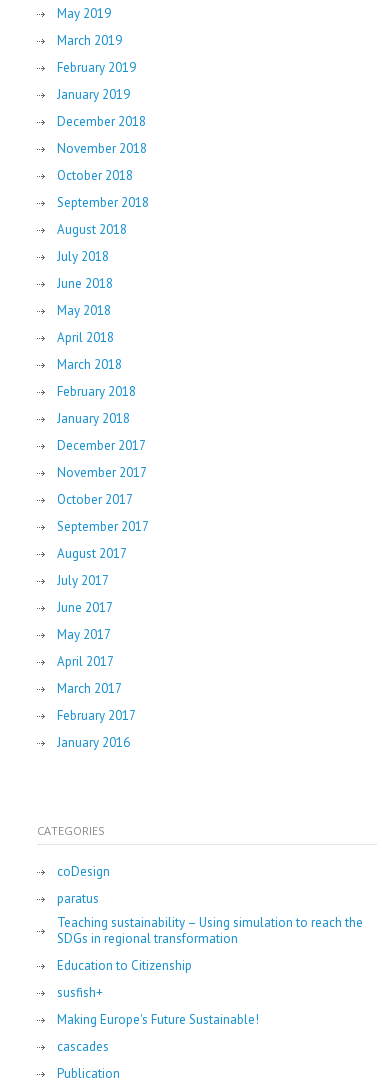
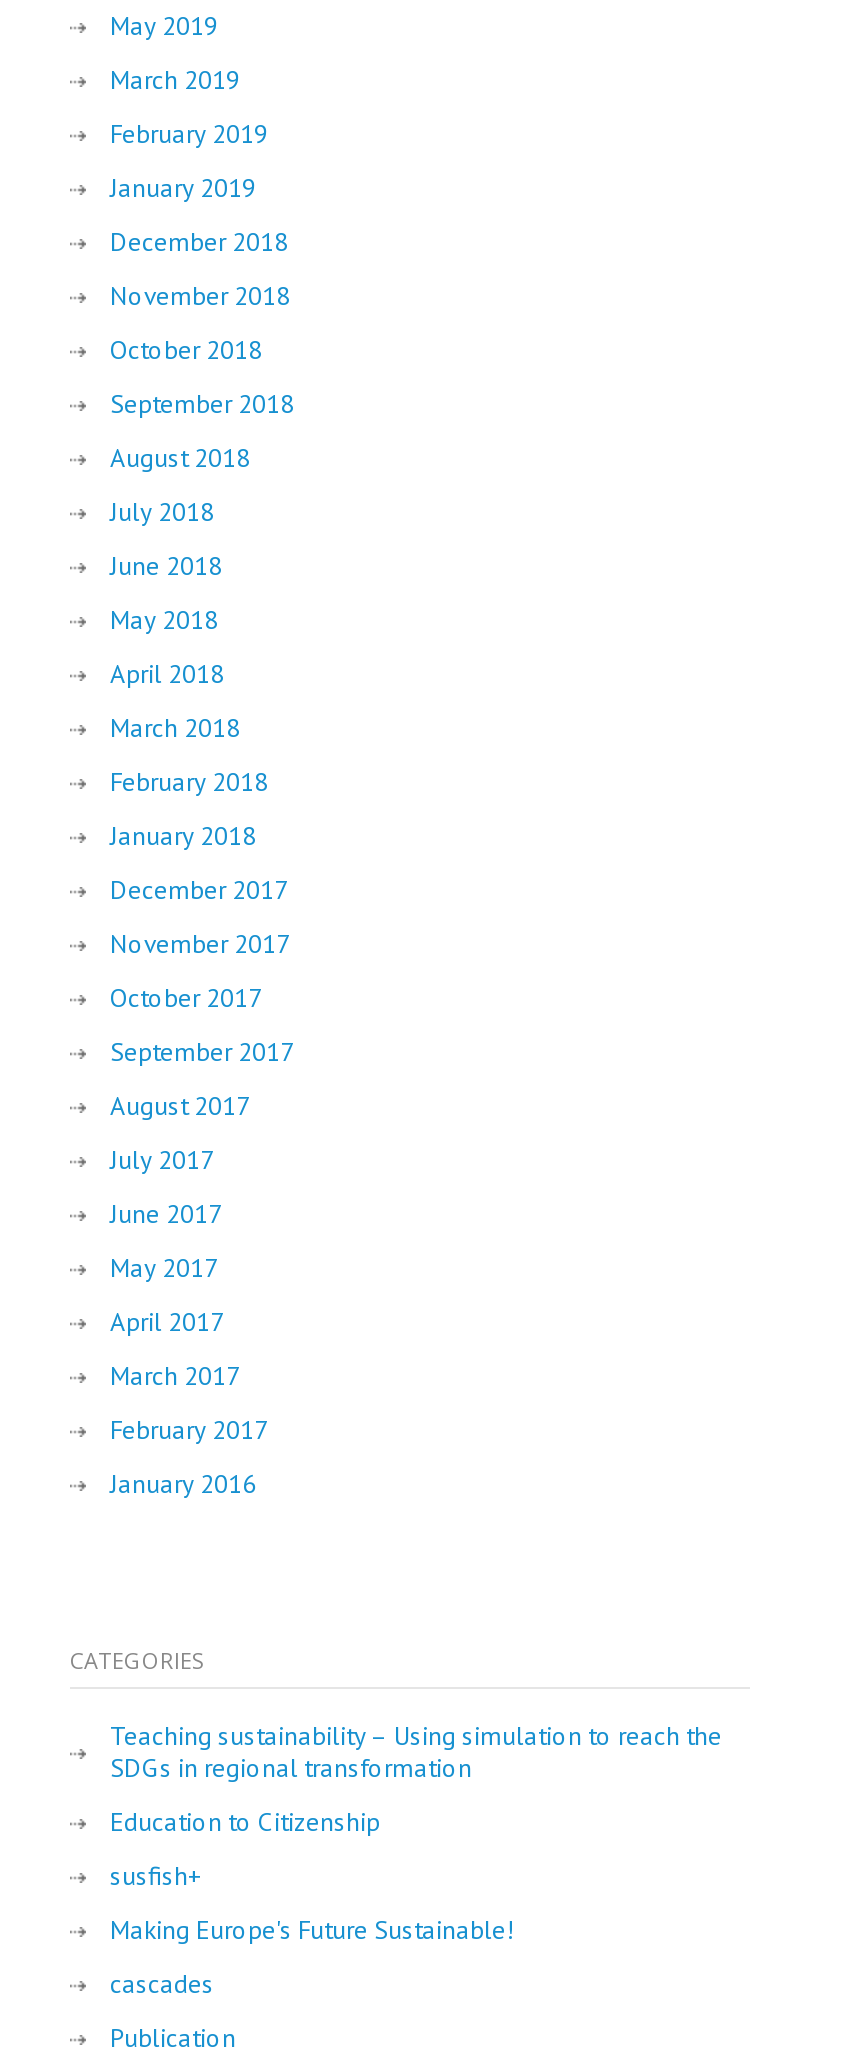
[57,863,110,907] coDesign | paratus -> none

